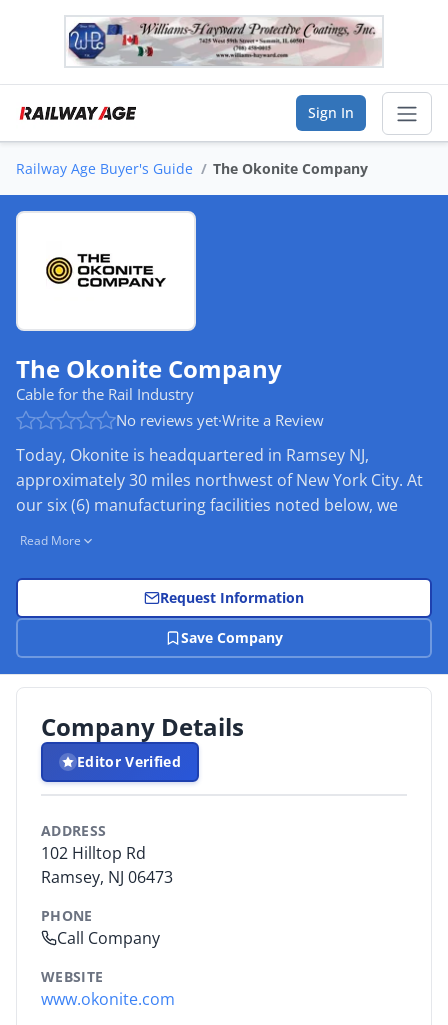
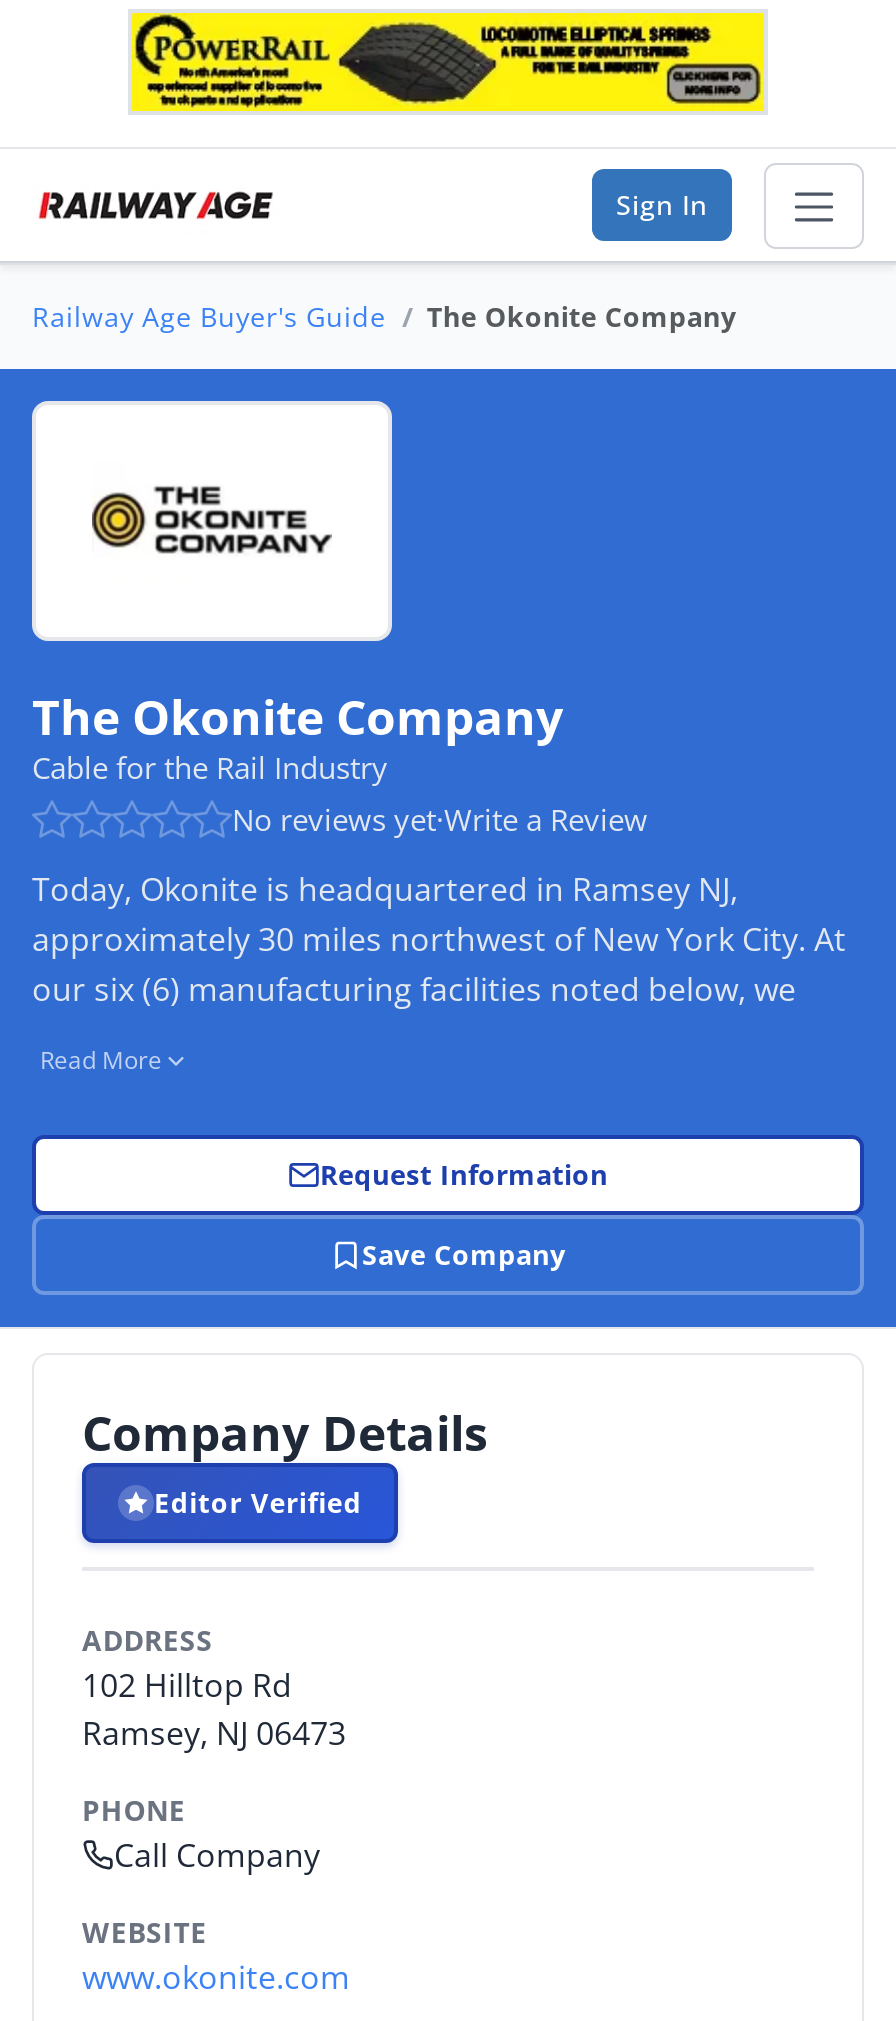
[66,17,382,66] [image] -> [130,11,766,113] [image]

